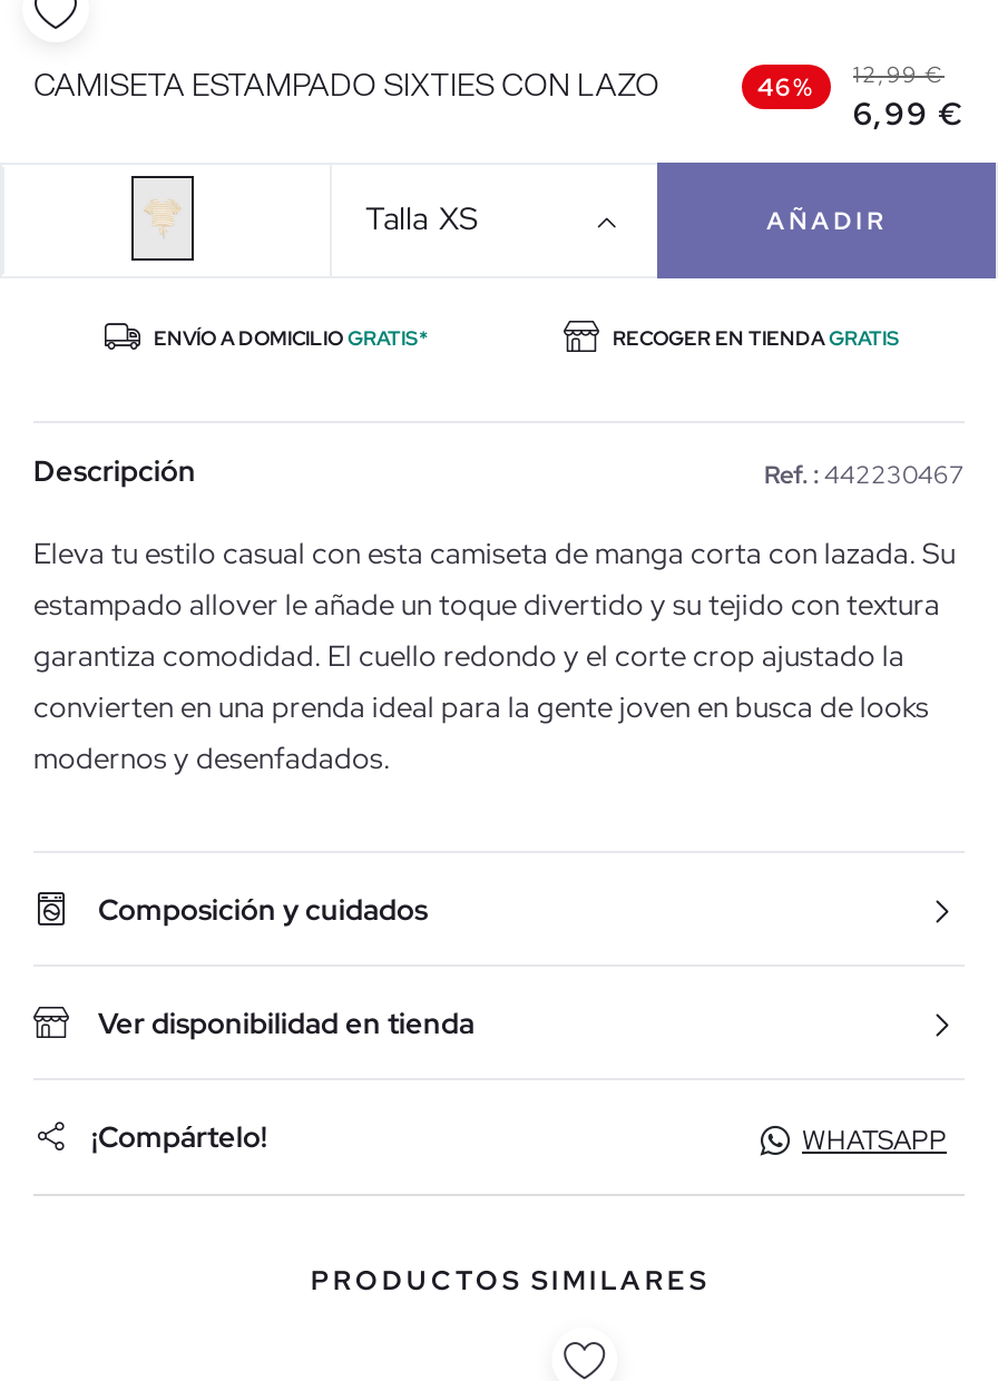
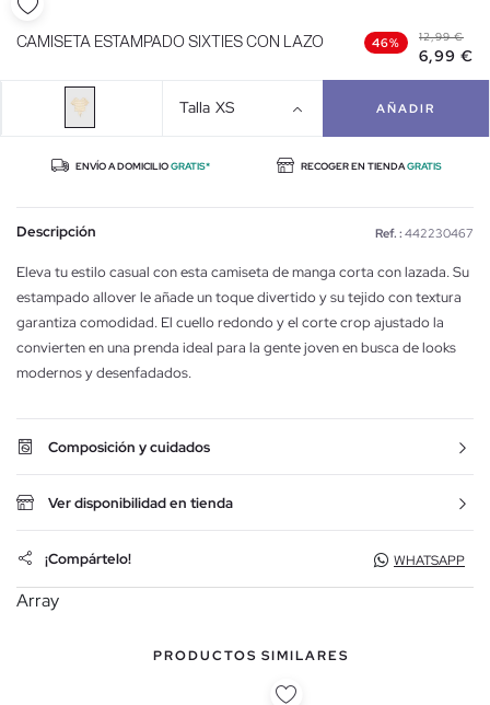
none -> [16,589,59,612] Array

